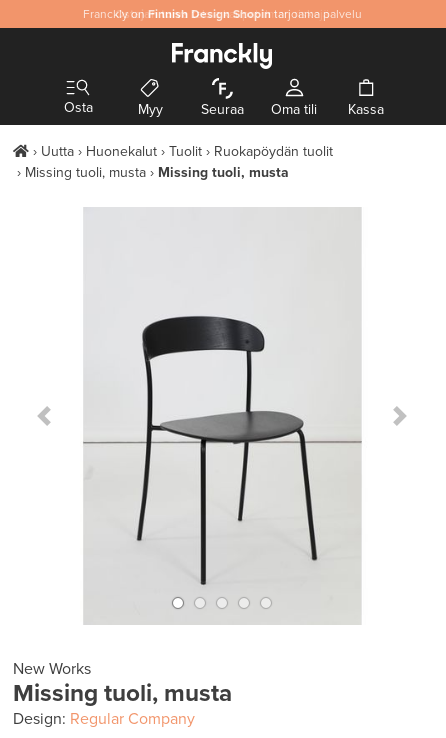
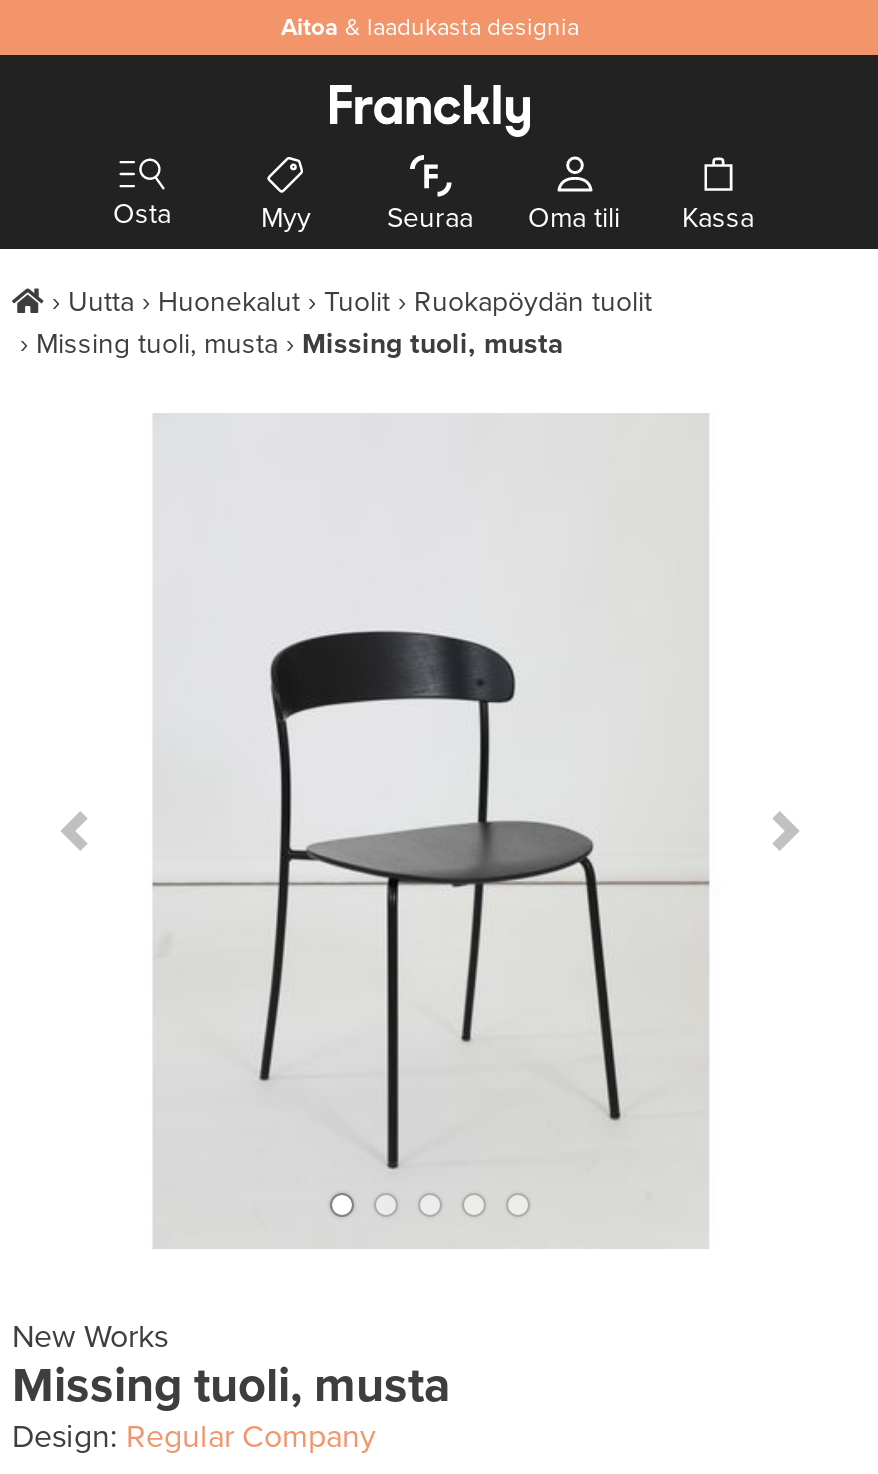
[82,7,361,21] Franckly on Finnish Design Shopin tarjoama palvelu -> [281,13,579,41] Aitoa & laadukasta designia

